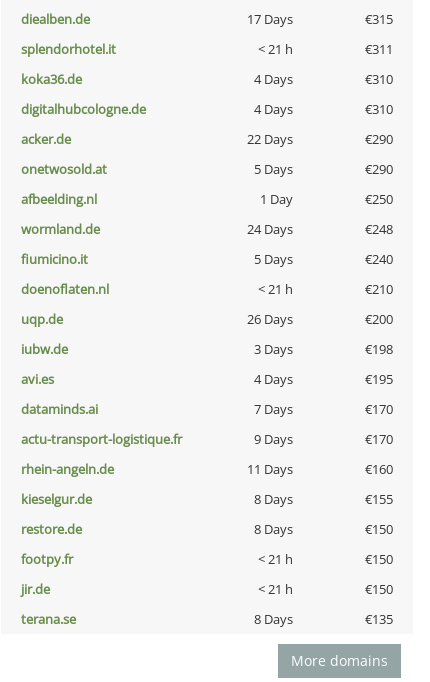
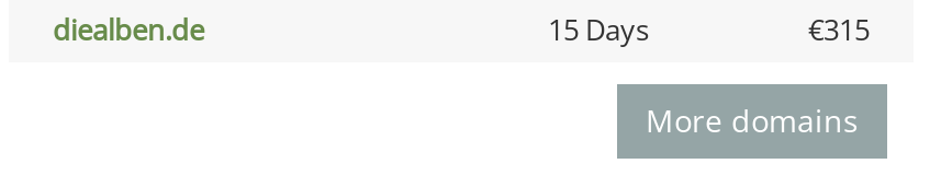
[246,10,292,28] 17 Days -> [548,10,649,49] 15 Days
[21,40,393,628] splendorhotel.it | < 21 h | €311 | koka36.de | 4 Days | €310 | digitalhubcologne.de | 4 Days | €310 | acker.de | 22 Days | €290 | onetwosold.at | 5 Days | €290 | afbeelding.nl | 1 Day | €250 | wormland.de | 24 Days | €248 | fiumicino.it | 5 Days | €240 | doenoflaten.nl | < 21 h | €210 | uqp.de | 26 Days | €200 | iubw.de | 3 Days | €198 | avi.es | 4 Days | €195 | dataminds.ai | 7 Days | €170 | actu-transport-logistique.fr | 9 Days | €170 | rhein-angeln.de | 11 Days | €160 | kieselgur.de | 8 Days | €155 | restore.de | 8 Days | €150 | footpy.fr | < 21 h | €150 | jir.de | < 21 h | €150 | terana.se | 8 Days | €135 -> none

